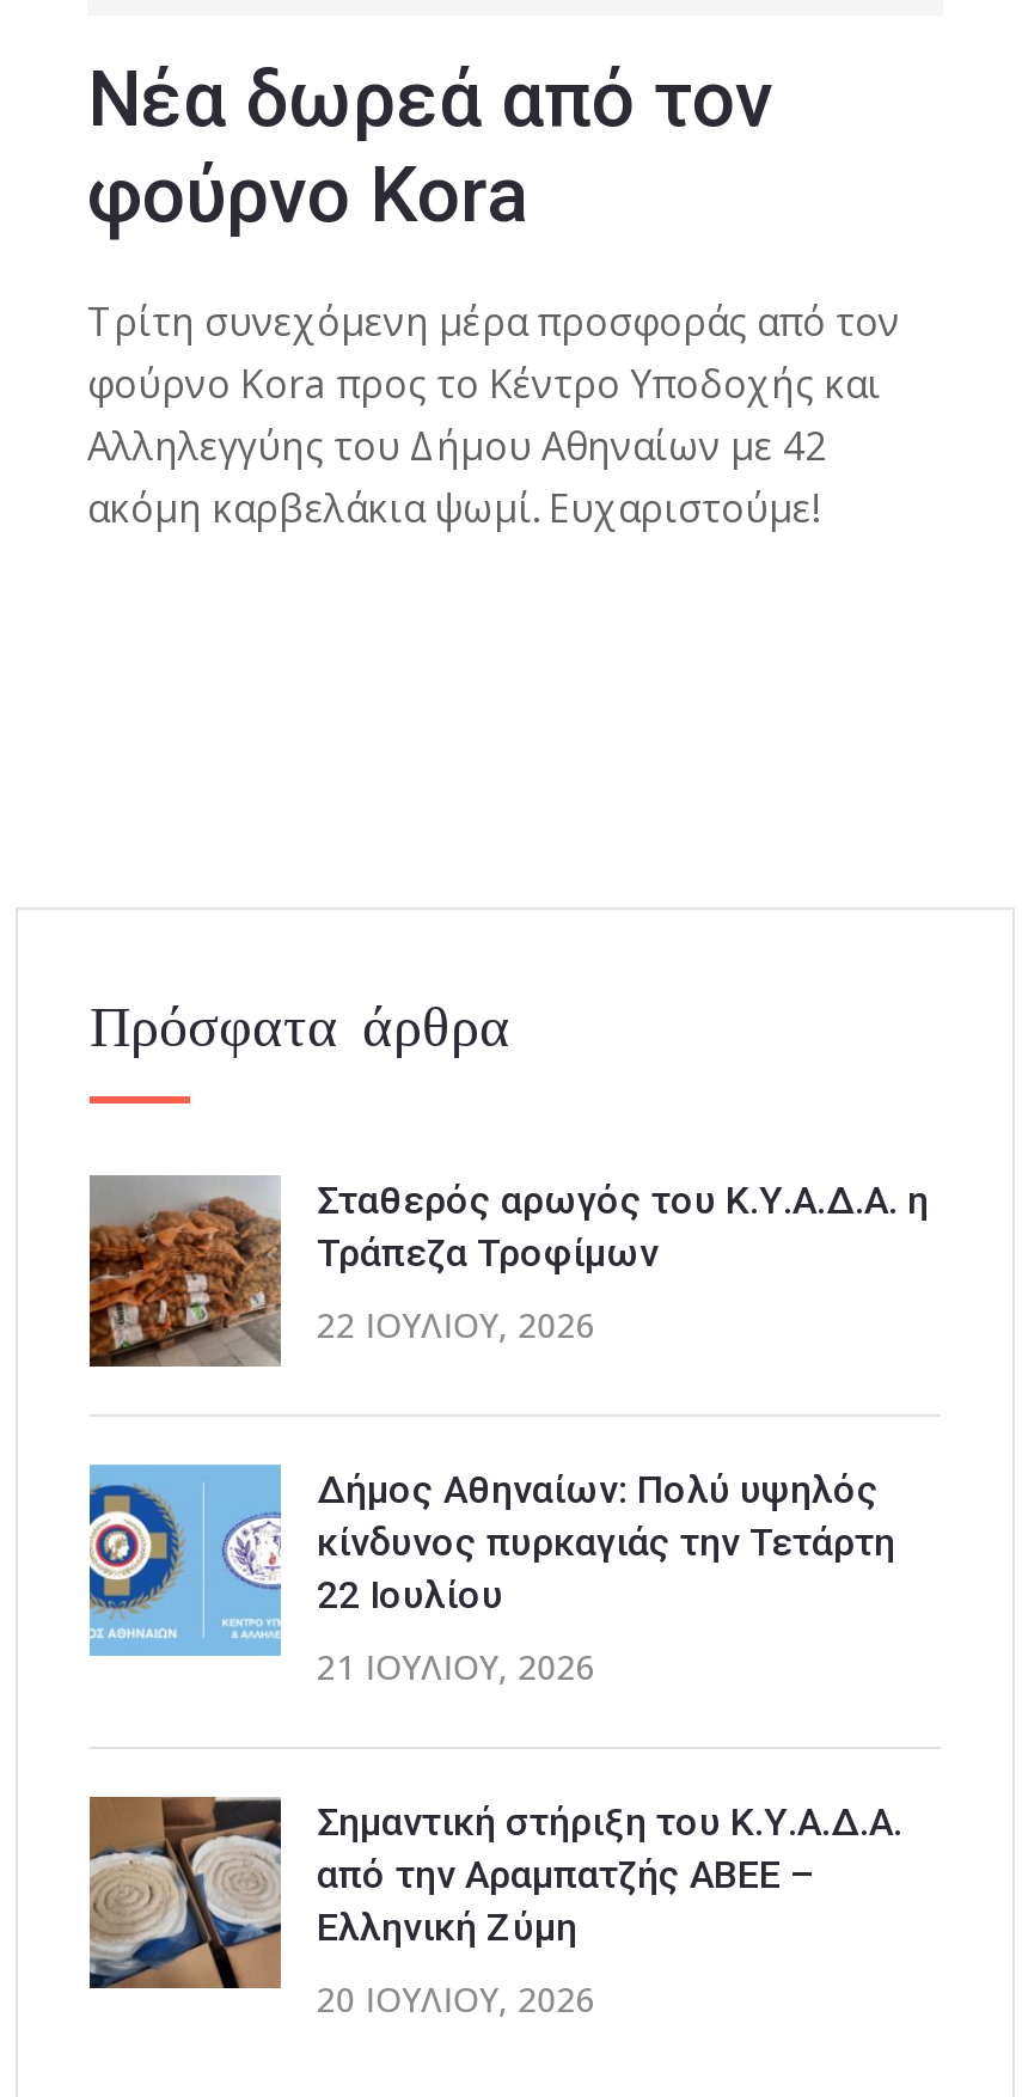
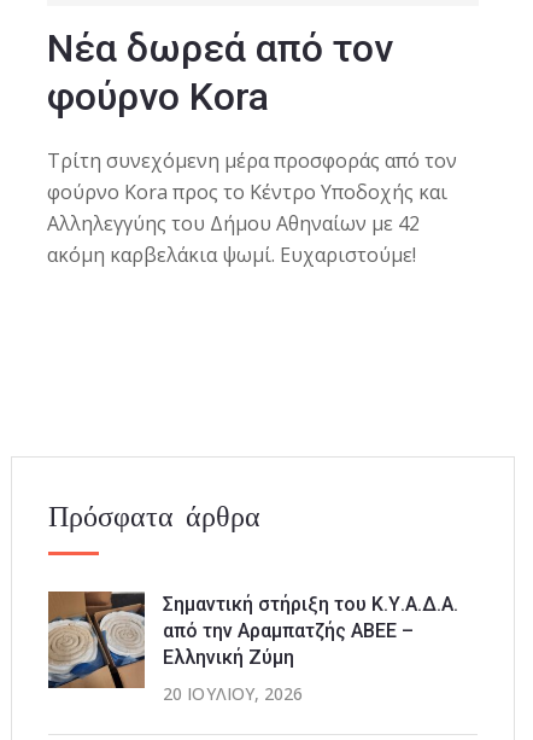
[87,1176,929,1370] [image] | Σταθερός αρωγός του Κ.Υ.Α.Δ.Α. η | Τράπεζα Τροφίμων | 22 ΙΟΥΛΊΟΥ, 2026 -> none
[87,1463,895,1690] [image] | Δήμος Αθηναίων: Πολύ υψηλός | κίνδυνος πυρκαγιάς την Τετάρτη | 22 Ιουλίου | 21 ΙΟΥΛΊΟΥ, 2026 -> none

